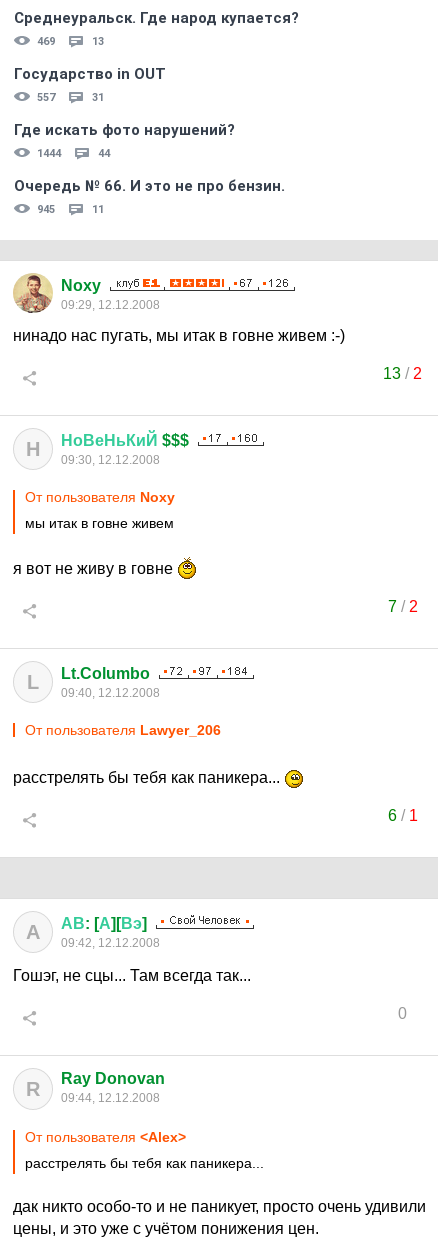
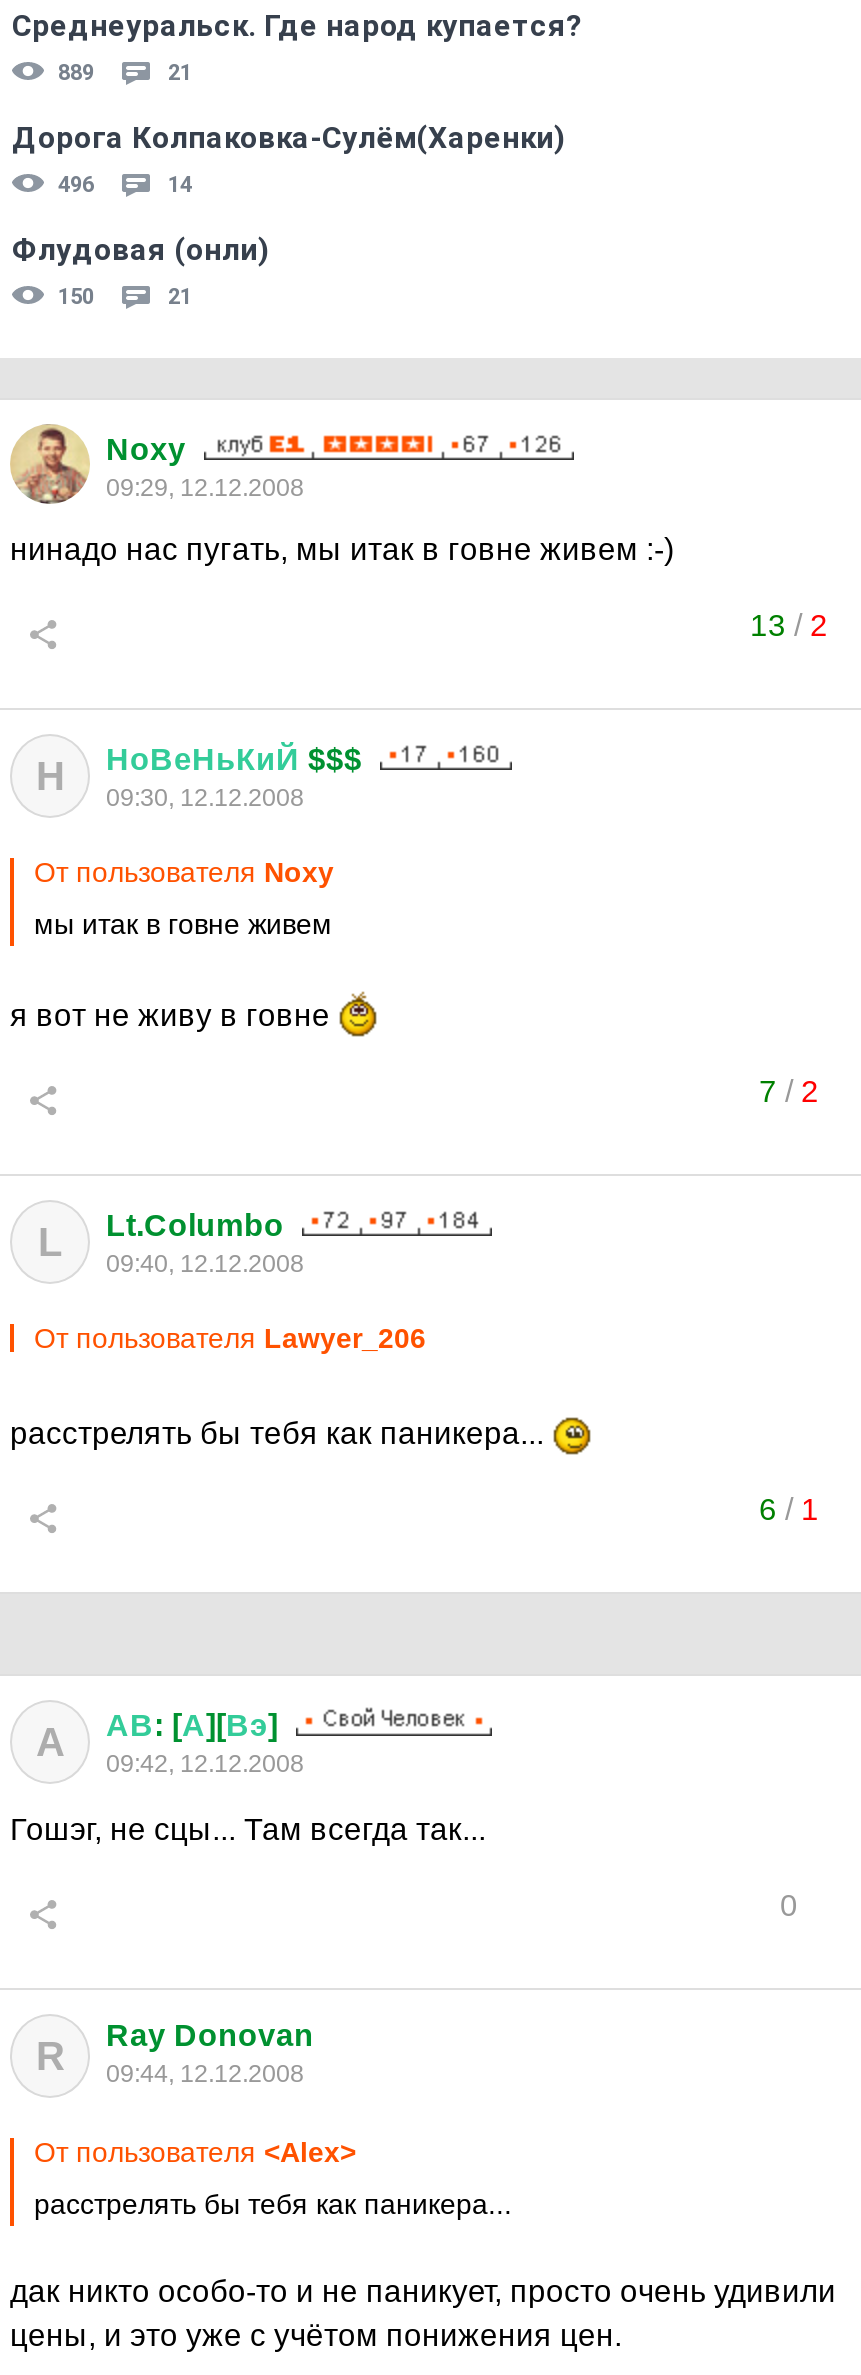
[14,35,285,216] 469 | 13 | Государство in OUT | 557 | 31 | Где искать фото нарушений? | 1444 | 44 | Очередь № 66. И это не про бензин. | 945 | 11 -> [12,60,566,310] 889 | 21 | Дорога Колпаковка-Сулём(Харенки) | 496 | 14 | Флудовая (онли) | 150 | 21

